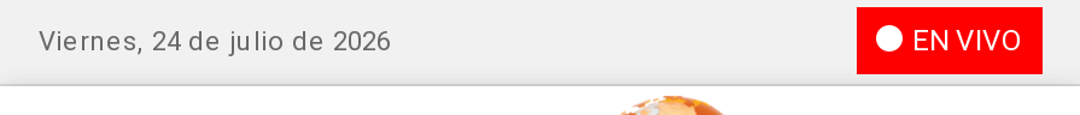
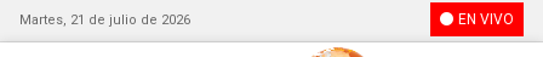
[39,25,391,56] Viernes, 24 de julio de 2026 -> [19,12,190,27] Martes, 21 de julio de 2026

